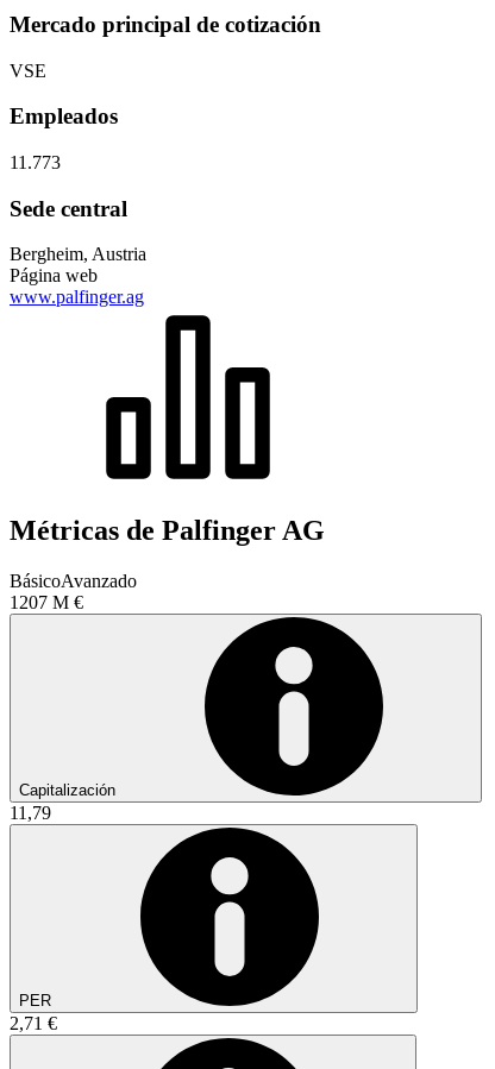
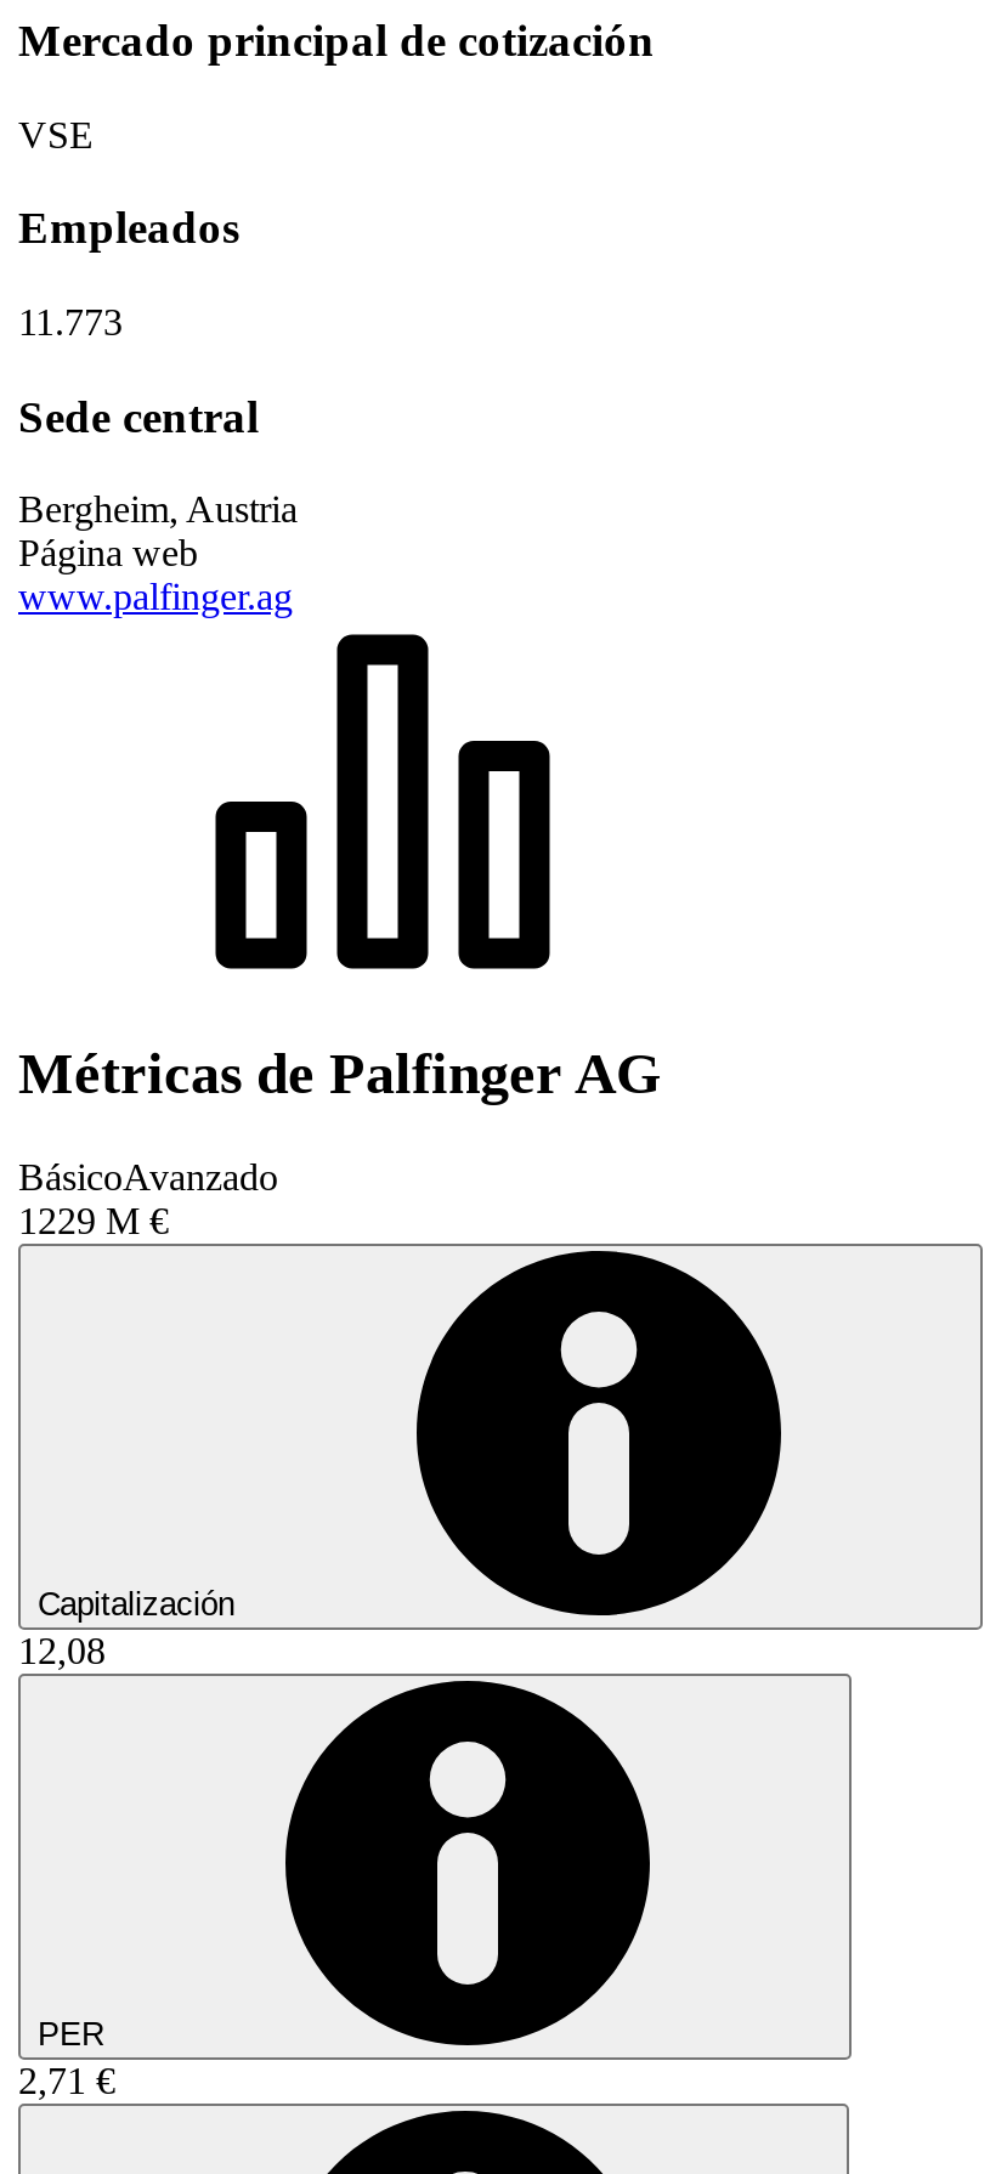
[10,592,83,613] 1207 M € -> [18,1200,169,1242] 1229 M €
[10,803,51,823] 11,79 -> [18,1630,106,1672] 12,08

